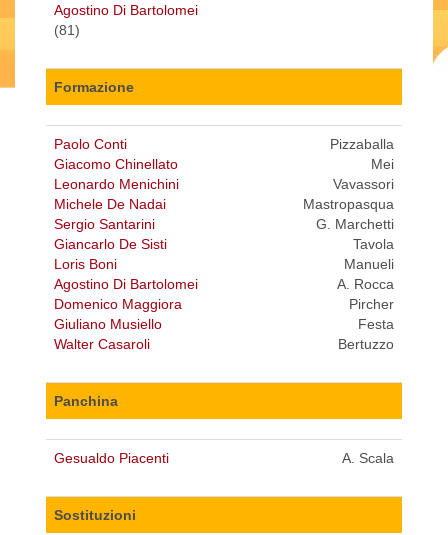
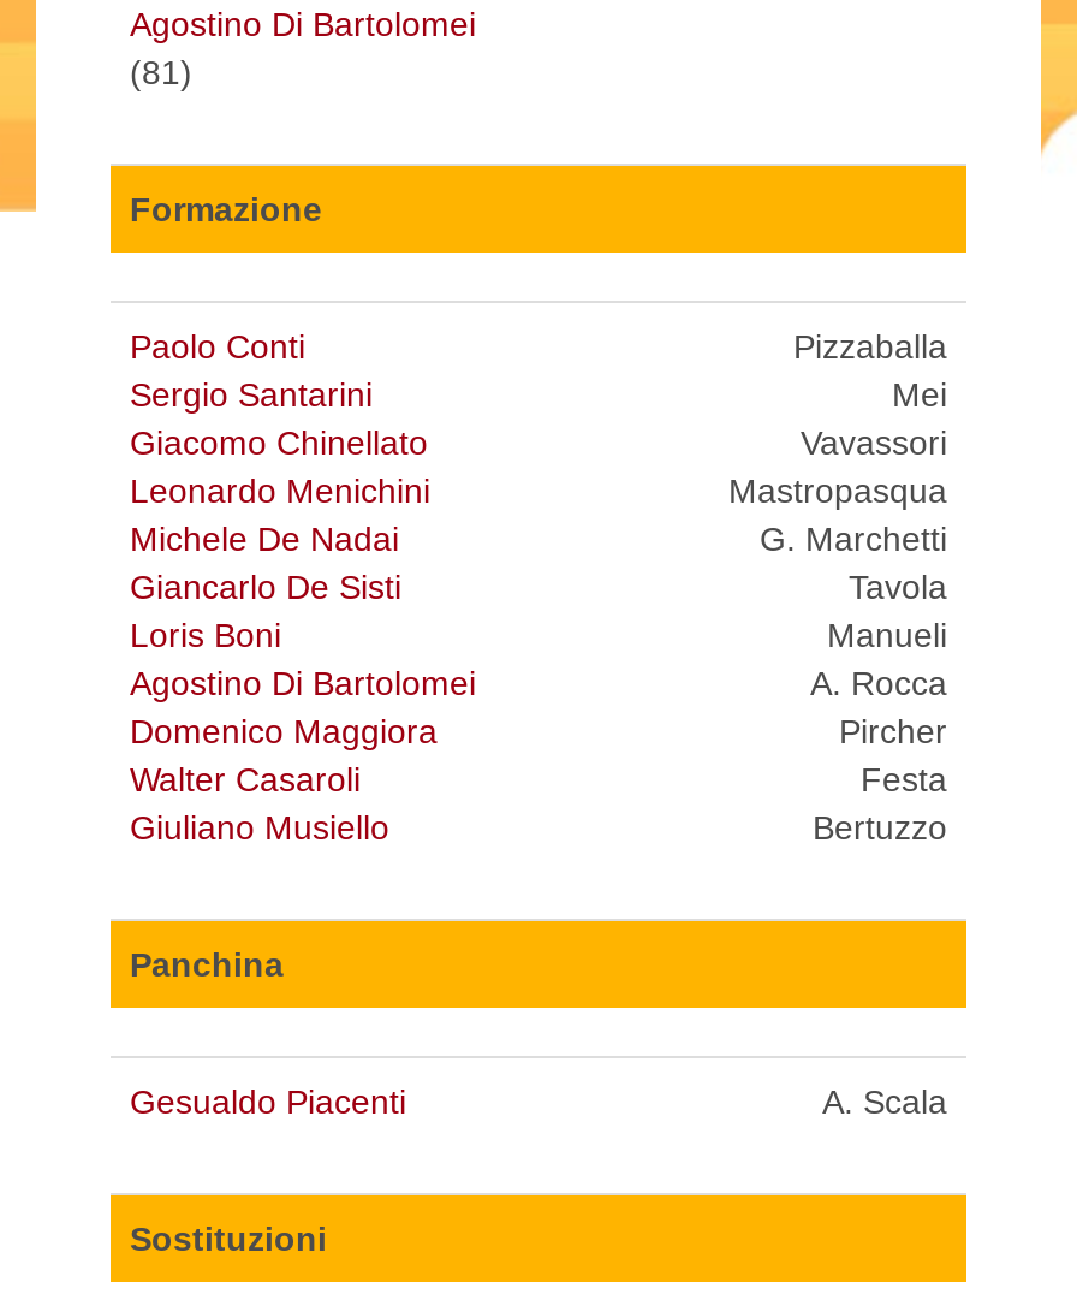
moved [54,156,179,212] -> [130,425,430,559]: Giacomo Chinellato | Leonardo Menichini | Michele De Nadai
moved [54,216,155,232] -> [130,376,373,415]: Sergio Santarini
moved [54,316,162,332] -> [130,809,389,848]: Giuliano Musiello
moved [54,336,150,352] -> [130,761,361,800]: Walter Casaroli

